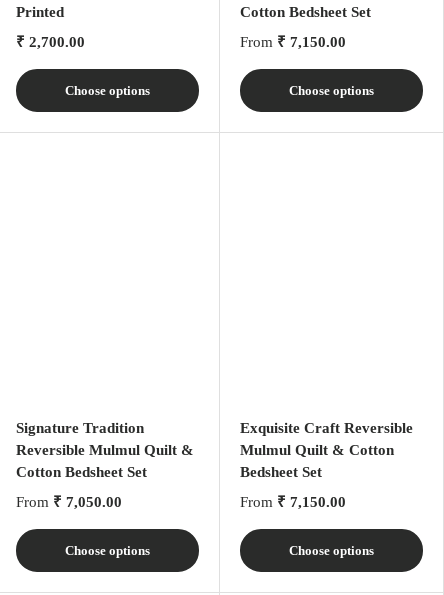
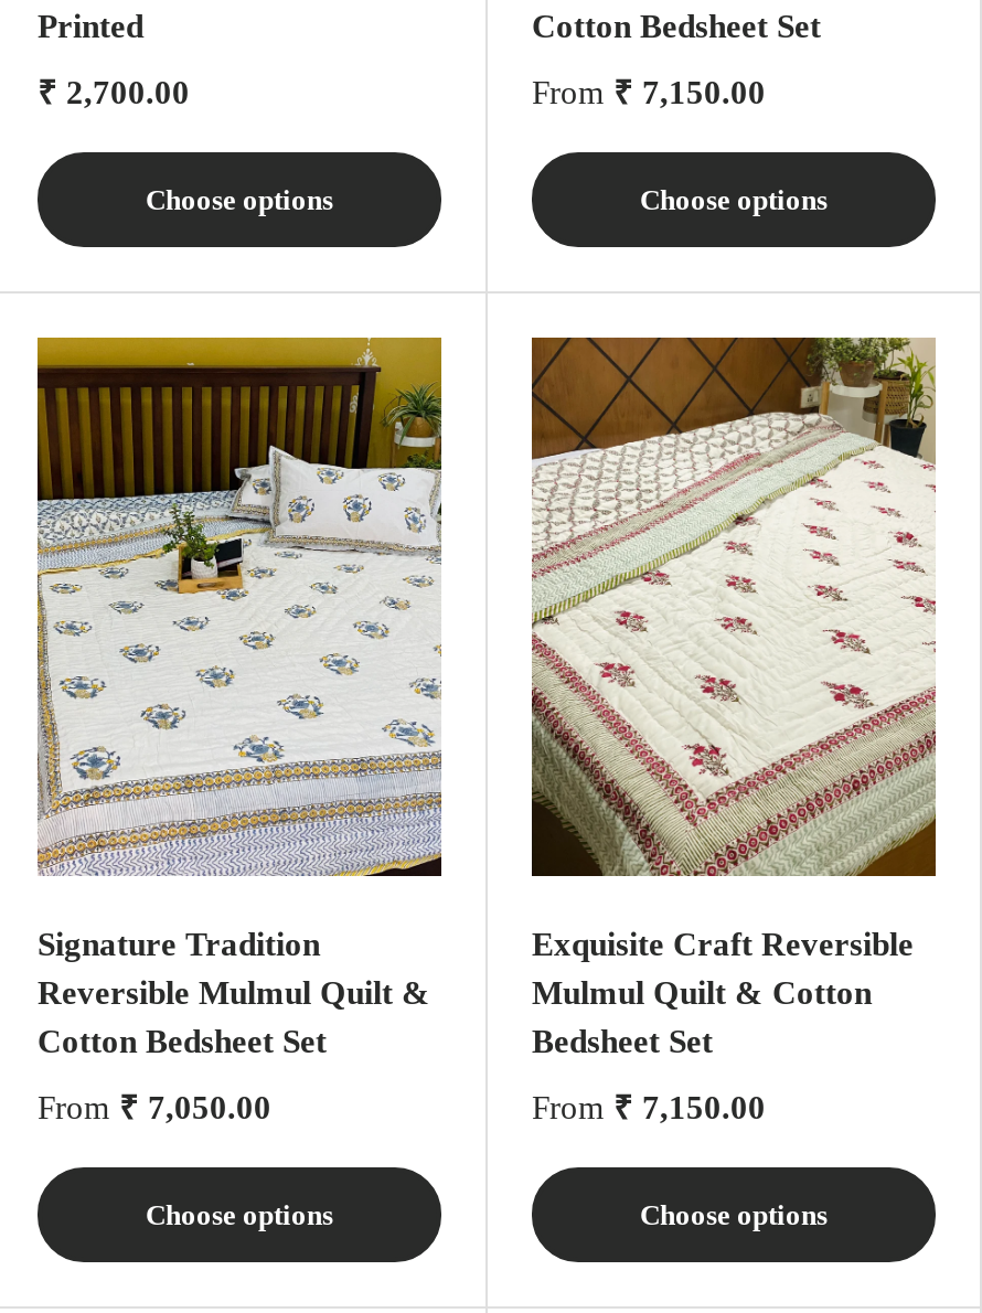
none -> [35,335,444,878] [image]
none -> [530,335,938,878] [image]

